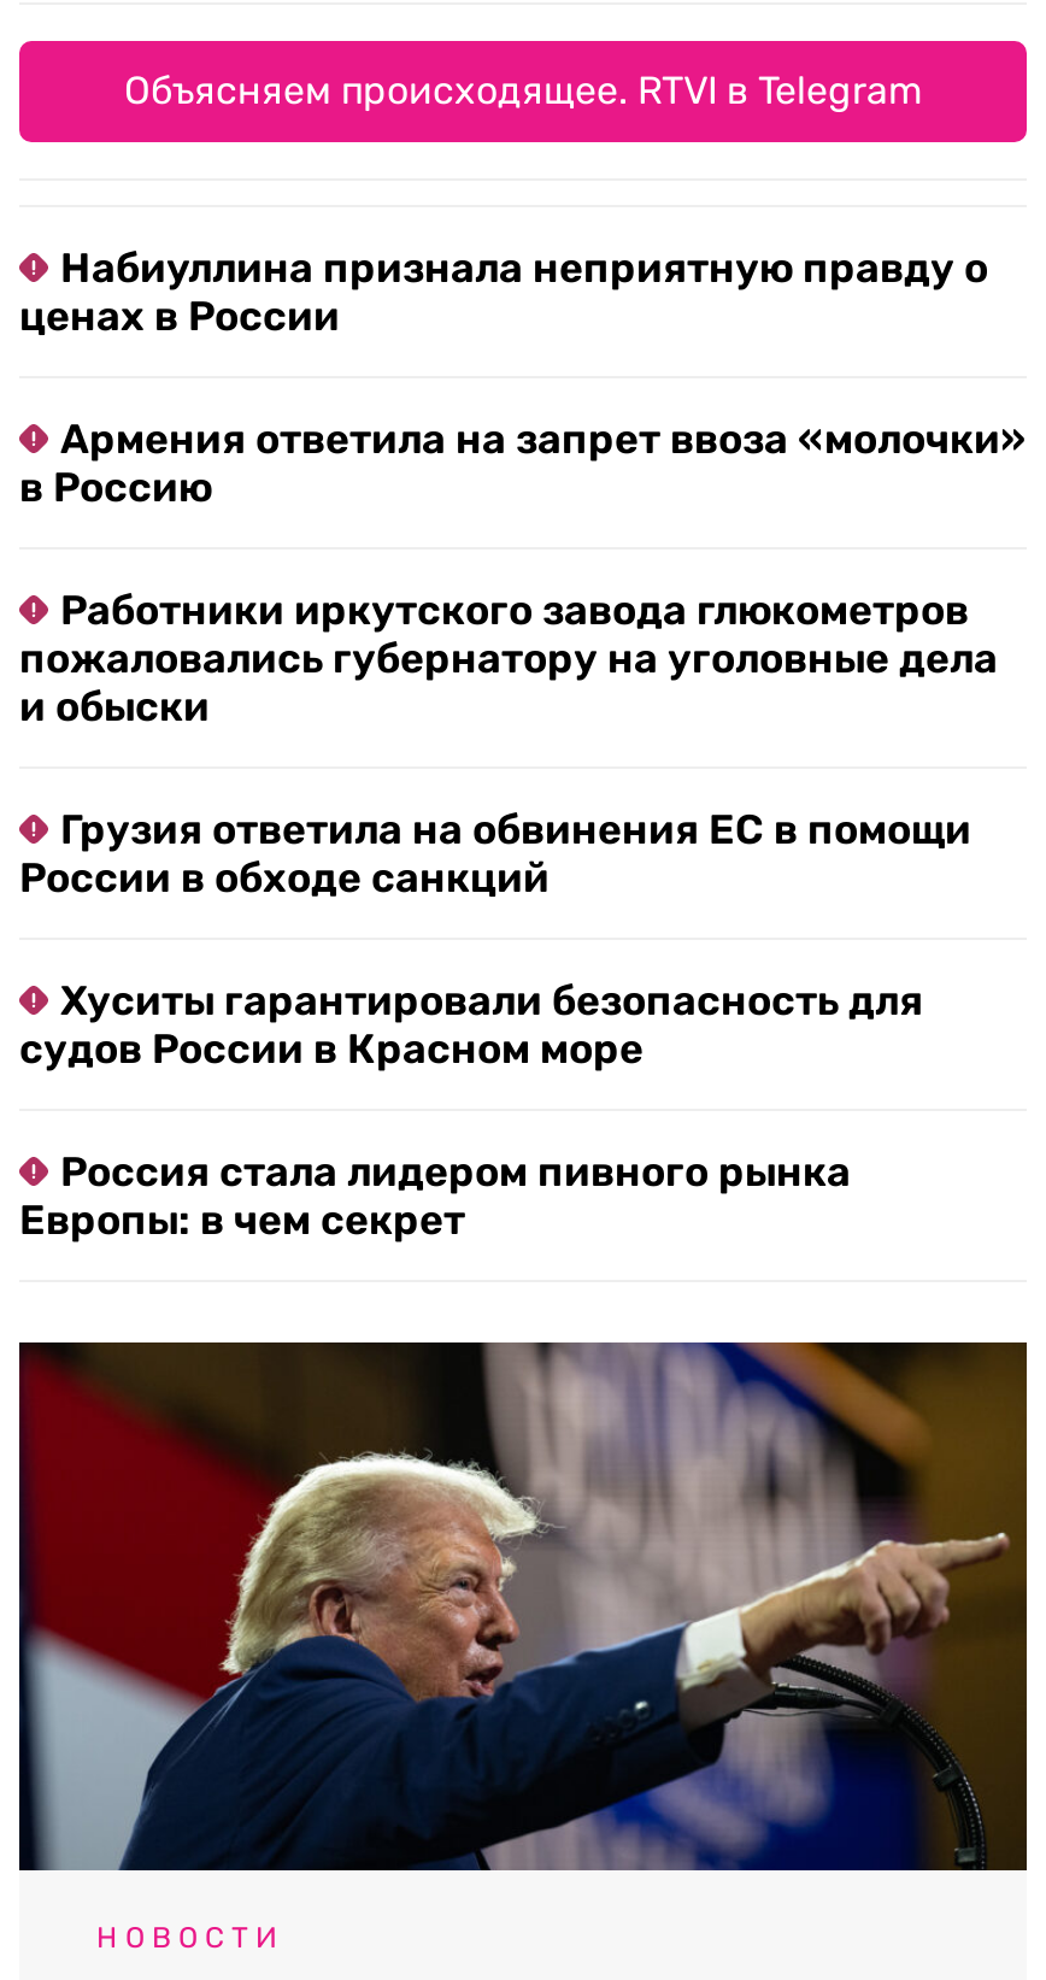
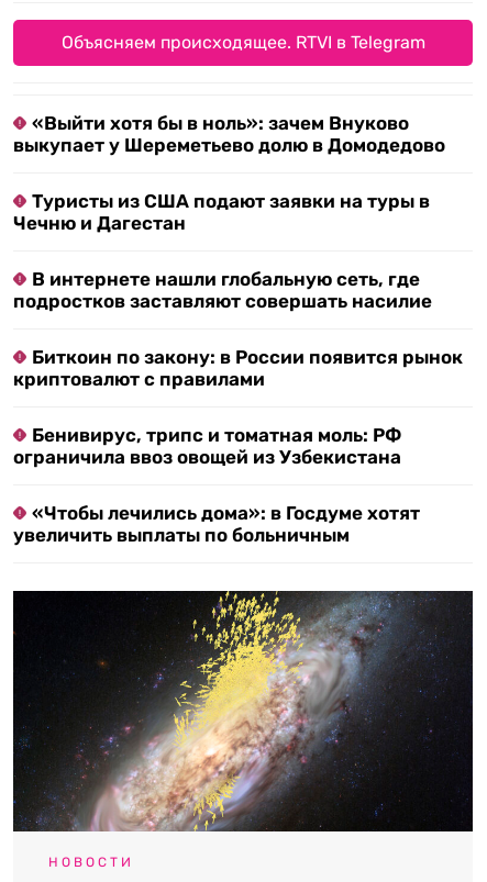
[19,244,988,340] Набиуллина признала неприятную правду о | ценах в России -> [13,112,445,156] «Выйти хотя бы в ноль»: зачем Внуково | выкупает у Шереметьево долю в Домодедово
[19,415,1027,511] Армения ответила на запрет ввоза «молочки» | в Россию -> [13,190,430,234] Туристы из США подают заявки на туры в | Чечню и Дагестан
[19,586,998,731] Работники иркутского завода глюкометров | пожаловались губернатору на уголовные дела | и обыски -> [13,268,432,312] В интернете нашли глобальную сеть, где | подростков заставляют совершать насилие
[19,805,971,902] Грузия ответила на обвинения ЕС в помощи | России в обходе санкций -> [13,346,463,390] Биткоин по закону: в России появится рынок | криптовалют с правилами
[19,976,923,1073] Хуситы гарантировали безопасность для | судов России в Красном море -> [13,424,401,468] Бенивирус, трипс и томатная моль: РФ | ограничила ввоз овощей из Узбекистана
[19,1148,851,1244] Россия стала лидером пивного рынка | Европы: в чем секрет -> [13,502,420,546] «Чтобы лечились дома»: в Госдуме хотят | увеличить выплаты по больничным
[19,1342,1027,1873] [image] -> [13,590,473,833] [image]

